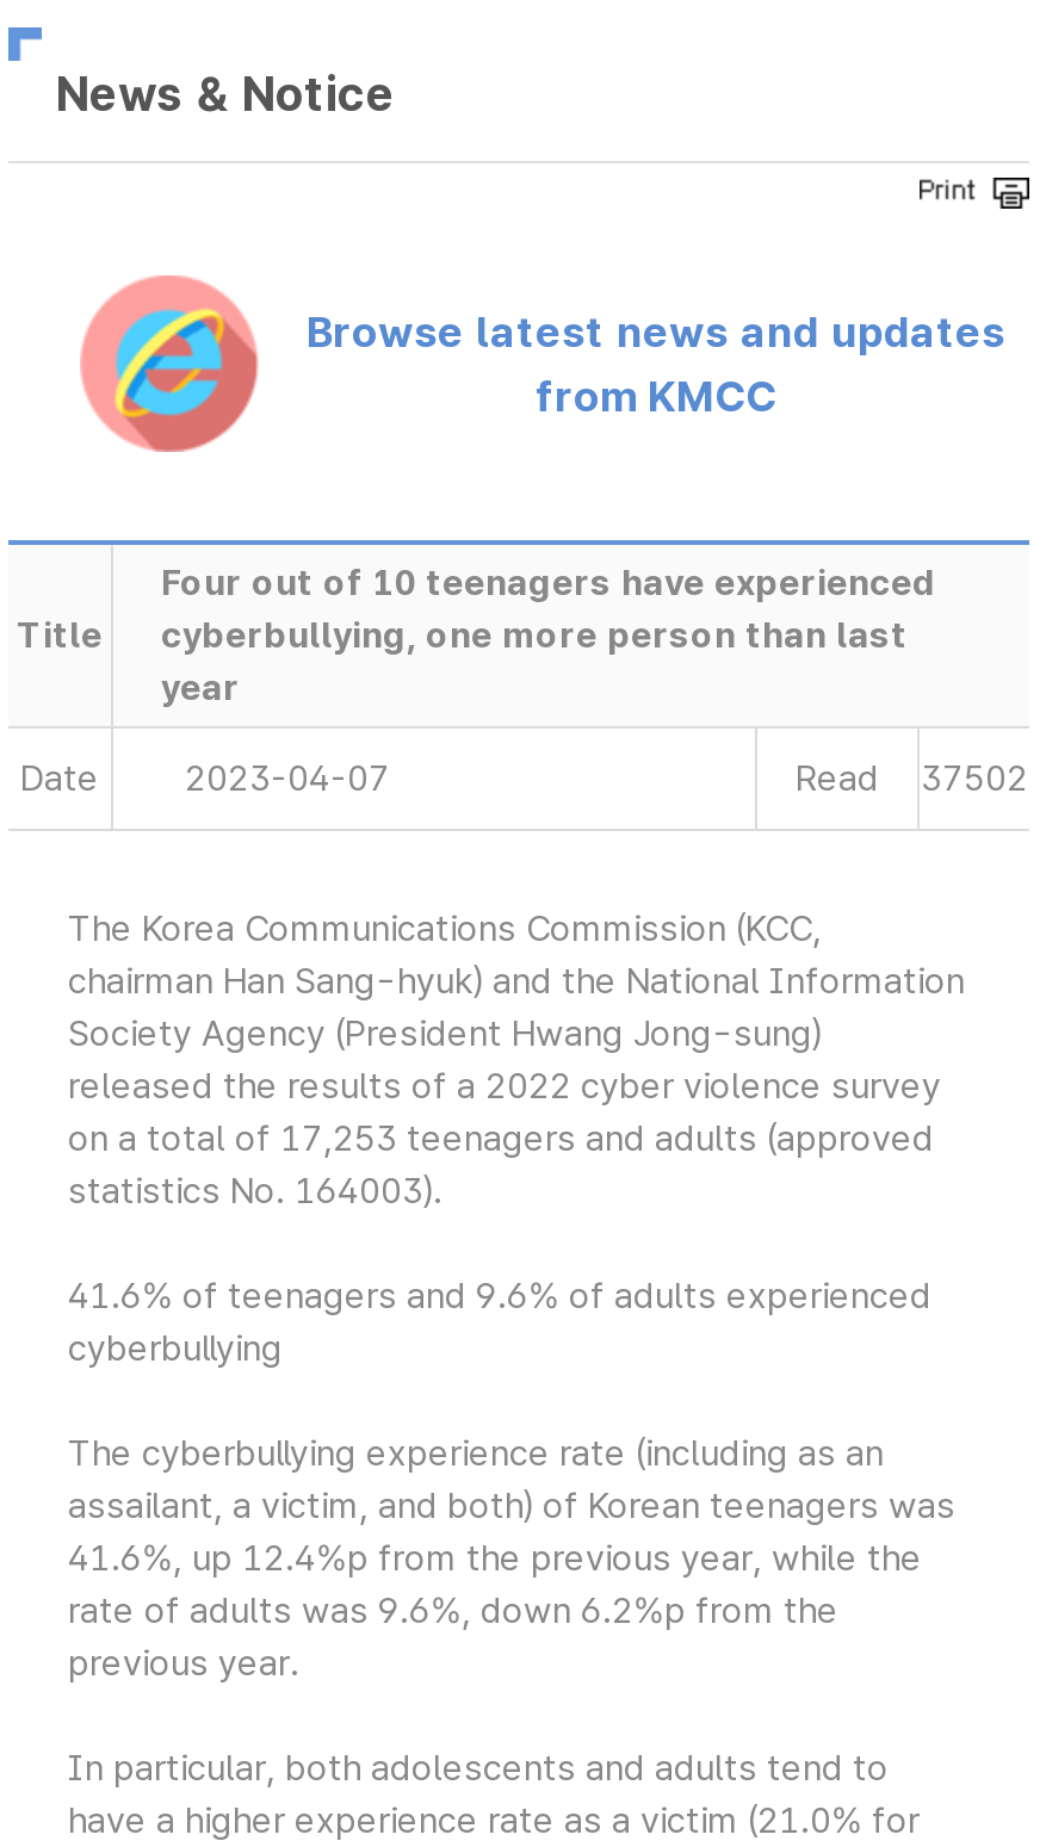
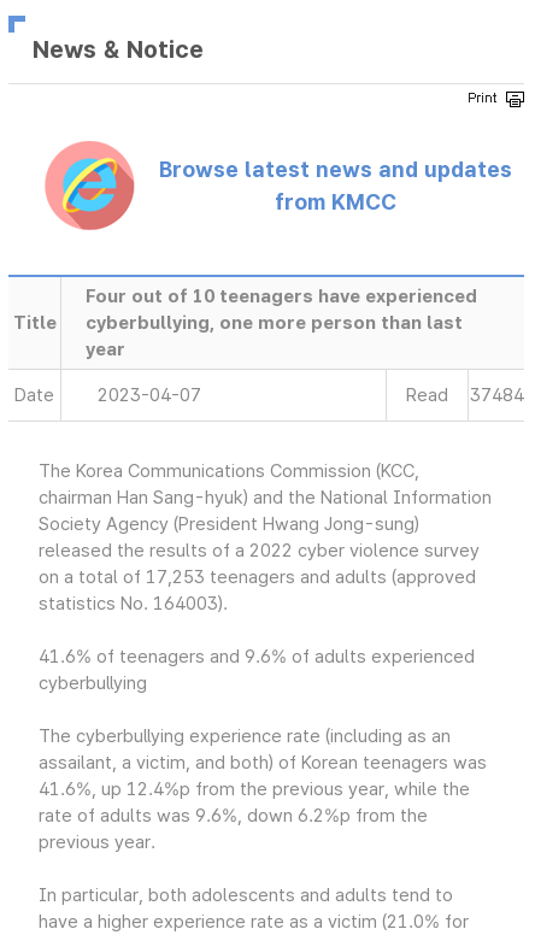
[796,757,1028,800] Read 37502 -> [406,384,524,406] Read 37484

